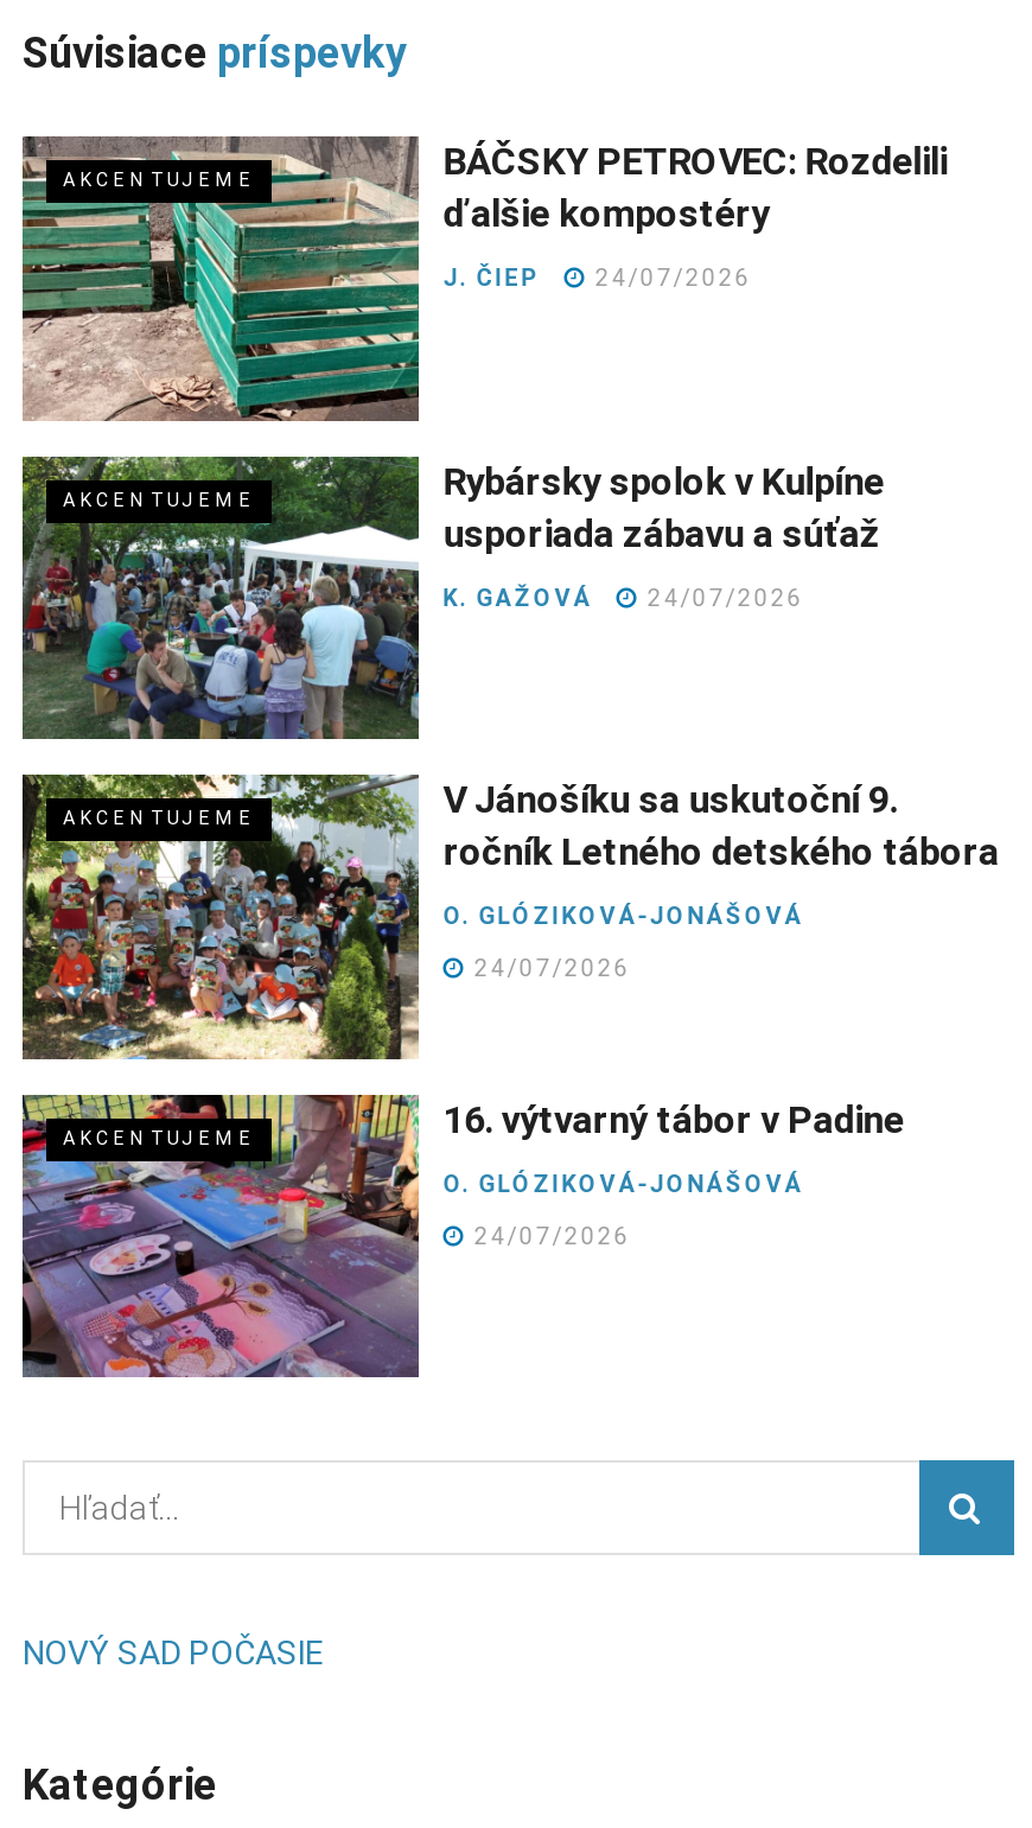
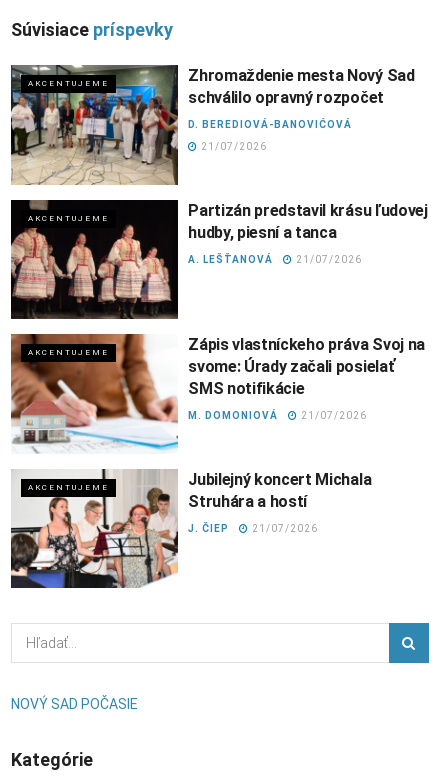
[20,134,948,421] [image] | BÁČSKY PETROVEC: Rozdelili | ďalšie kompostéry | J. ČIEP | 24/07/2026 -> [10,65,415,185] [image] | Zhromaždenie mesta Nový Sad | schválilo opravný rozpočet | D. BEREDIOVÁ-BANOVIĆOVÁ | 21/07/2026
[20,454,884,739] [image] | Rybársky spolok v Kulpíne | usporiada zábavu a súťaž -> [10,199,428,319] [image] | Partizán predstavil krásu ľudovej | hudby, piesní a tanca
[443,584,804,610] K. GAŽOVÁ | 24/07/2026 -> [188,253,362,264] A. LEŠŤANOVÁ | 21/07/2026
[20,772,999,1062] [image] | V Jánošíku sa uskutoční 9. | ročník Letného detského tábora | O. GLÓZIKOVÁ-JONÁŠOVÁ | 24/07/2026 -> [10,333,425,454] [image] | Zápis vlastníckeho práva Svoj na | svome: Úrady začali posielať | SMS notifikácie | M. DOMONIOVÁ | 21/07/2026
[20,1093,904,1380] [image] | 16. výtvarný tábor v Padine | O. GLÓZIKOVÁ-JONÁŠOVÁ | 24/07/2026 -> [11,469,371,589] [image] | Jubilejný koncert Michala | Struhára a hostí | J. ČIEP | 21/07/2026

